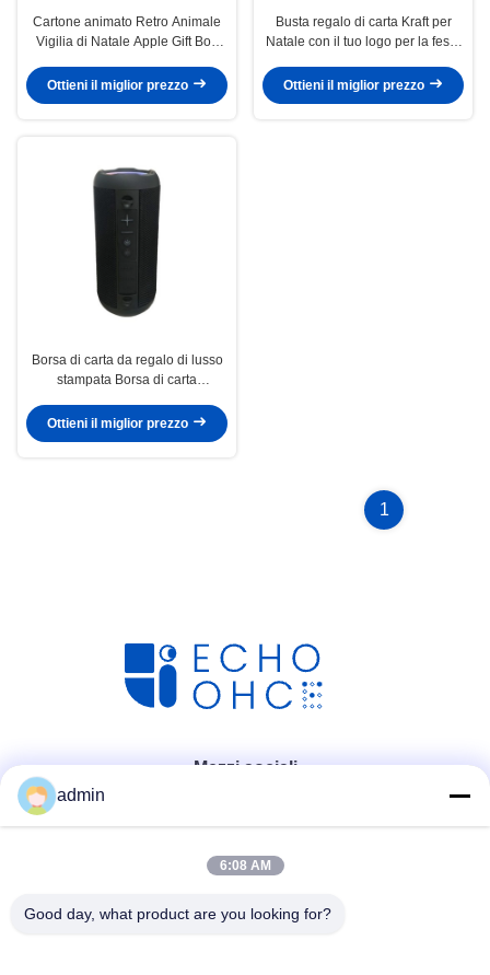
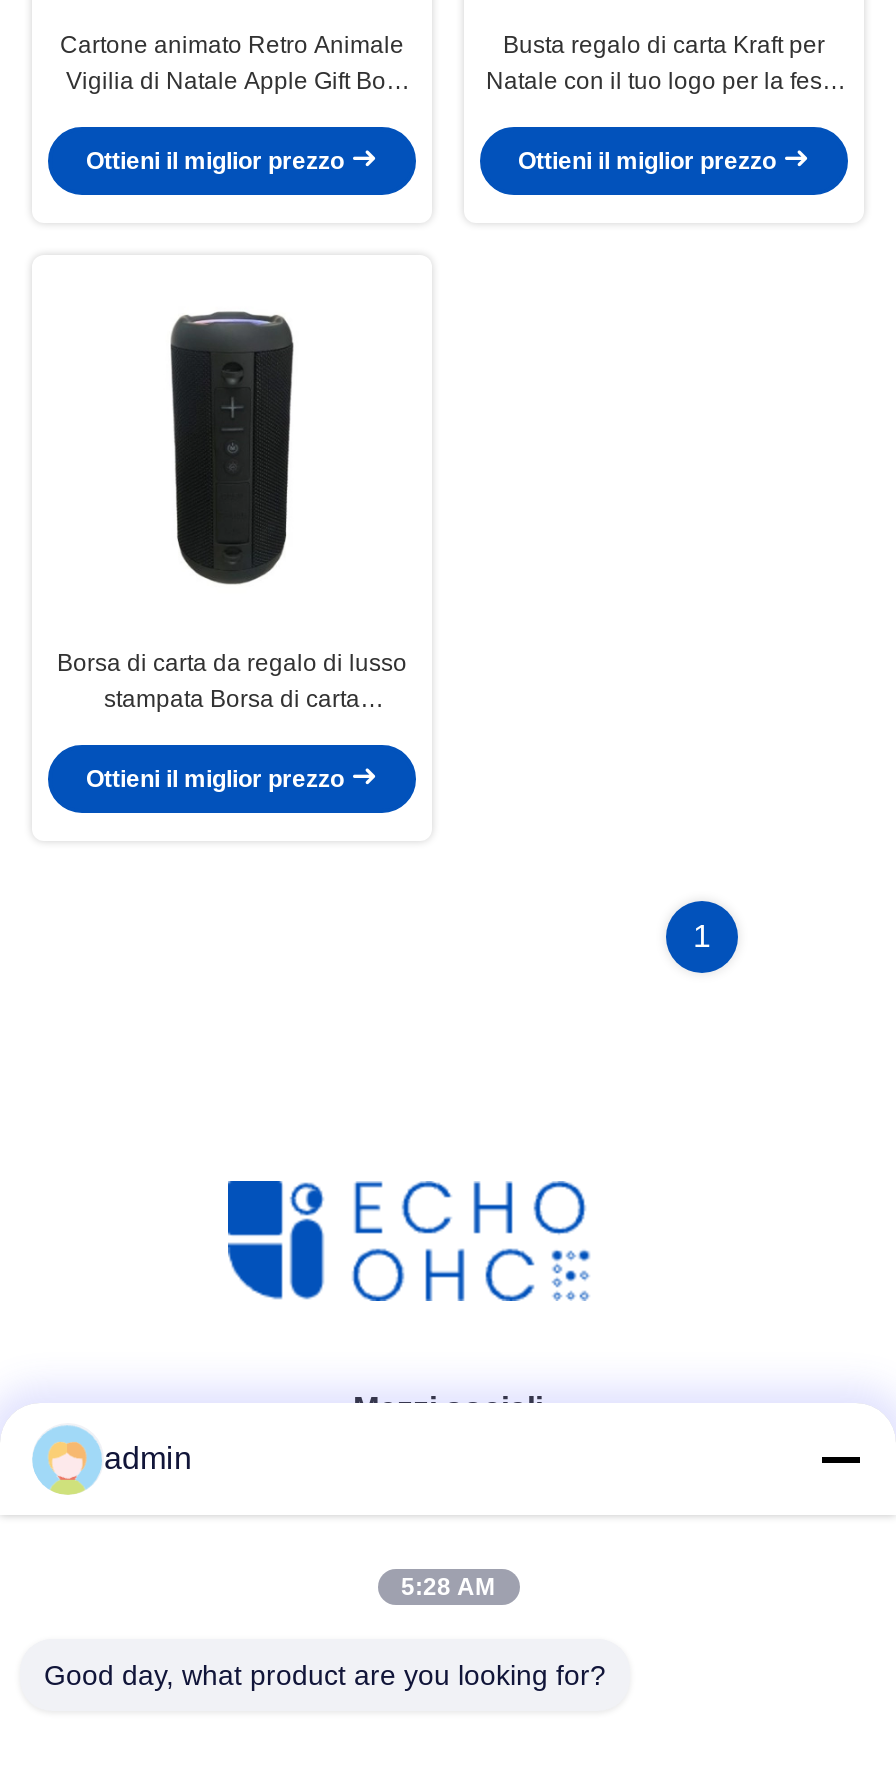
[219,858,271,873] 6:08 AM -> [401,1573,495,1601] 5:28 AM

